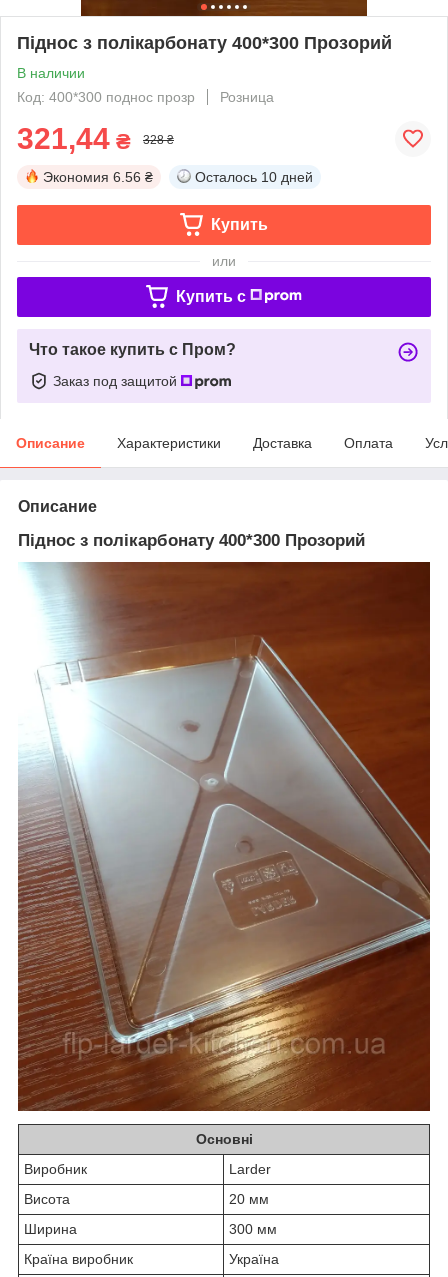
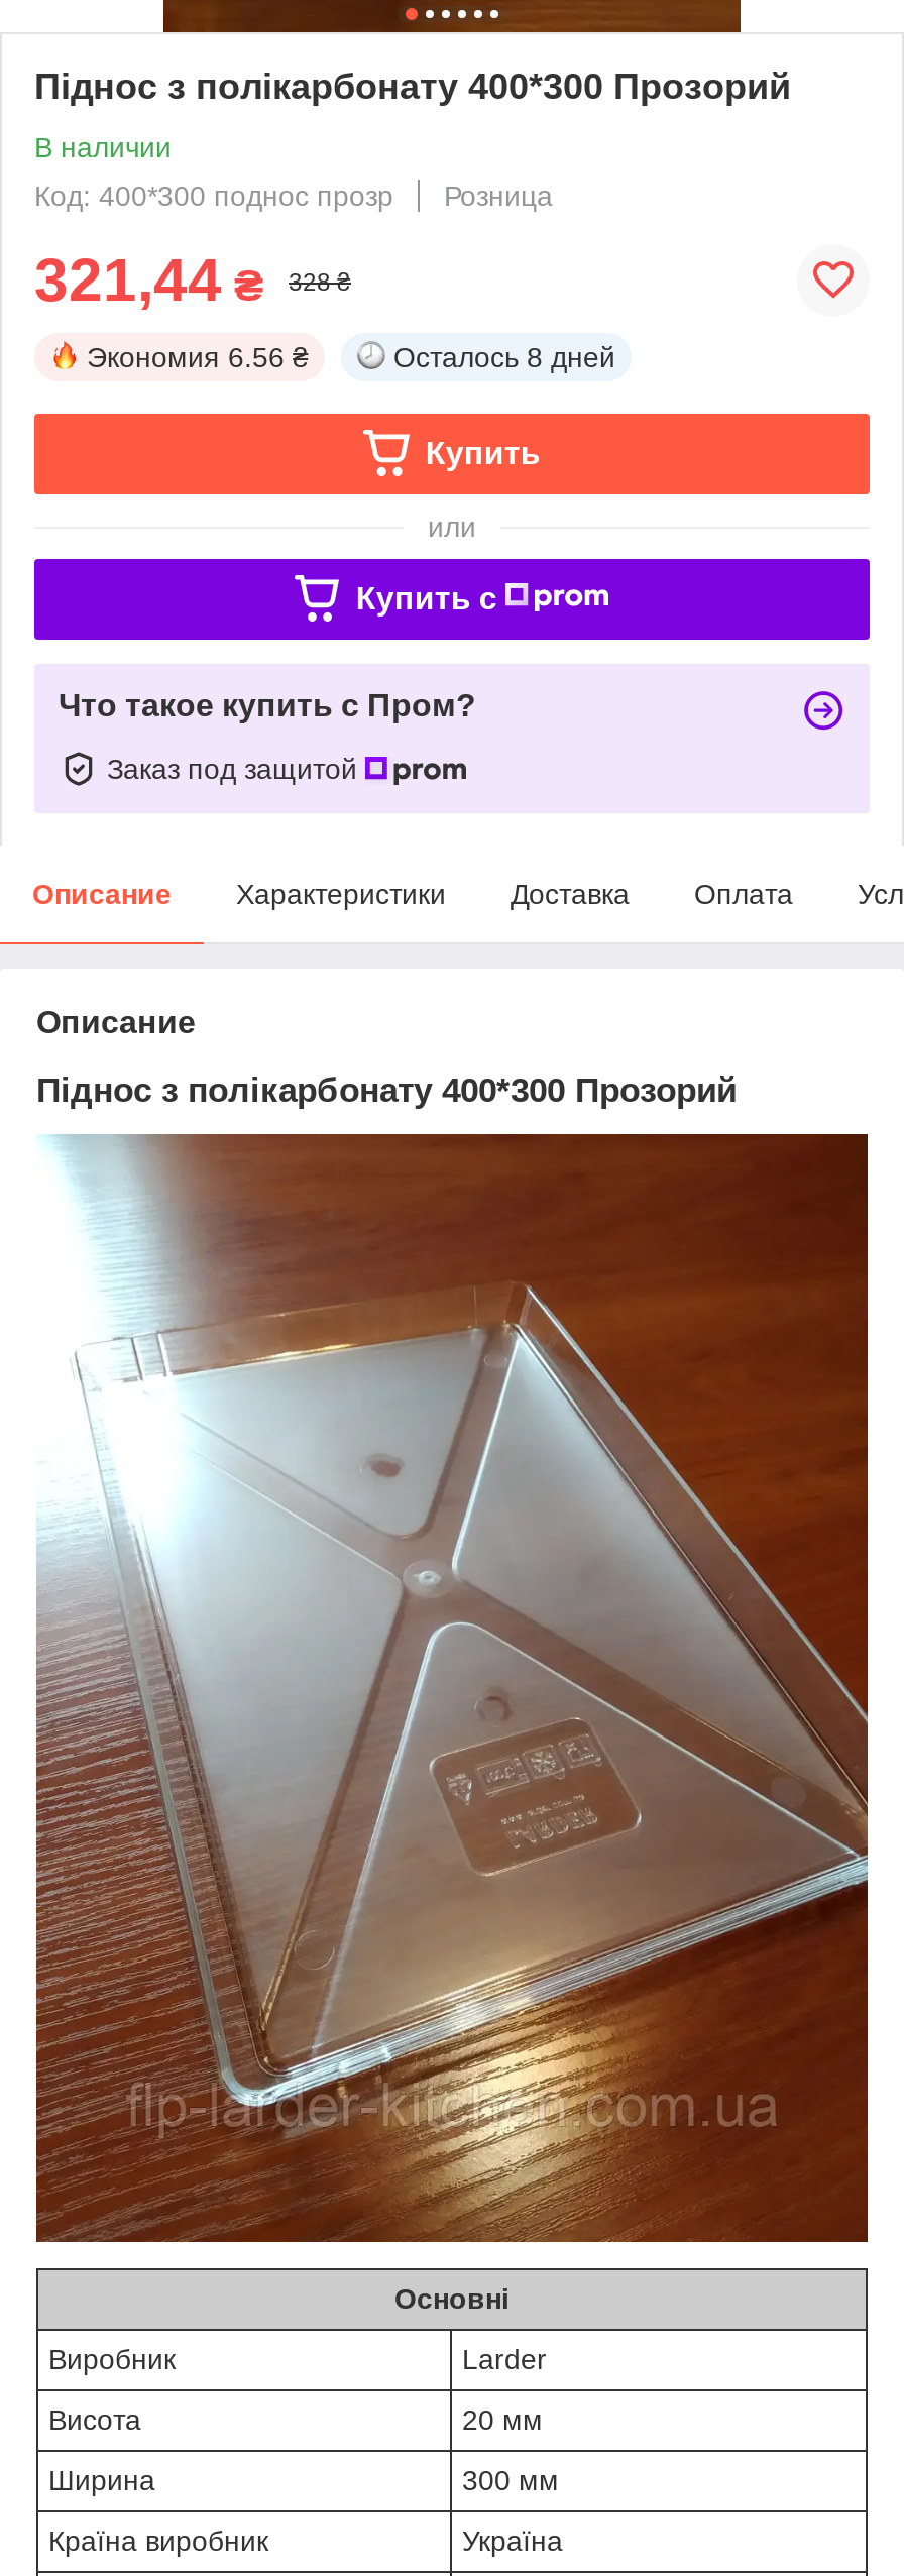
[195,169,313,185] Осталось 10 дней -> [393,341,615,373] Осталось 8 дней

